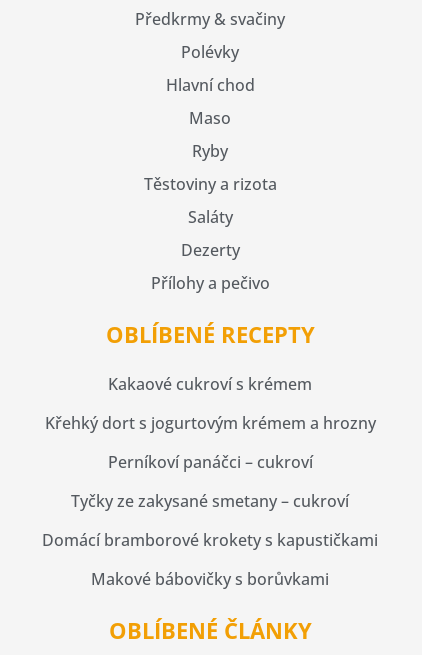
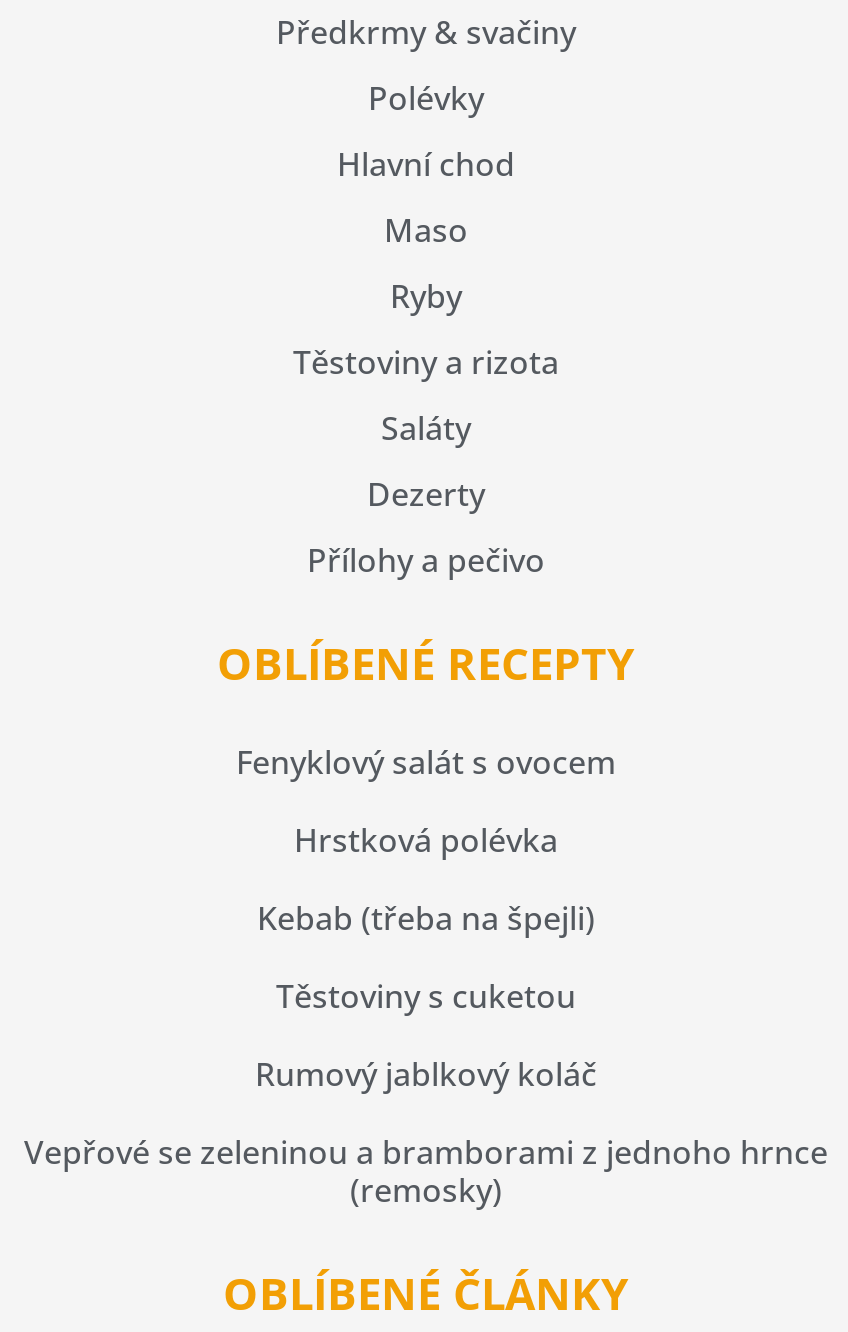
[108,373,312,395] Kakaové cukroví s krémem -> [236,740,616,784] Fenyklový salát s ovocem
[44,412,375,434] Křehký dort s jogurtovým krémem a hrozny -> [294,818,558,862] Hrstková polévka
[107,451,312,473] Perníkoví panáčci – cukroví -> [257,896,595,940] Kebab (třeba na špejli)
[71,490,349,512] Tyčky ze zakysané smetany – cukroví -> [276,974,576,1018] Těstoviny s cuketou
[42,529,378,551] Domácí bramborové krokety s kapustičkami -> [255,1052,597,1096] Rumový jablkový koláč
[91,568,329,590] Makové bábovičky s borůvkami -> [24,1130,828,1212] Vepřové se zeleninou a bramborami z jednoho hrnce | (remosky)

